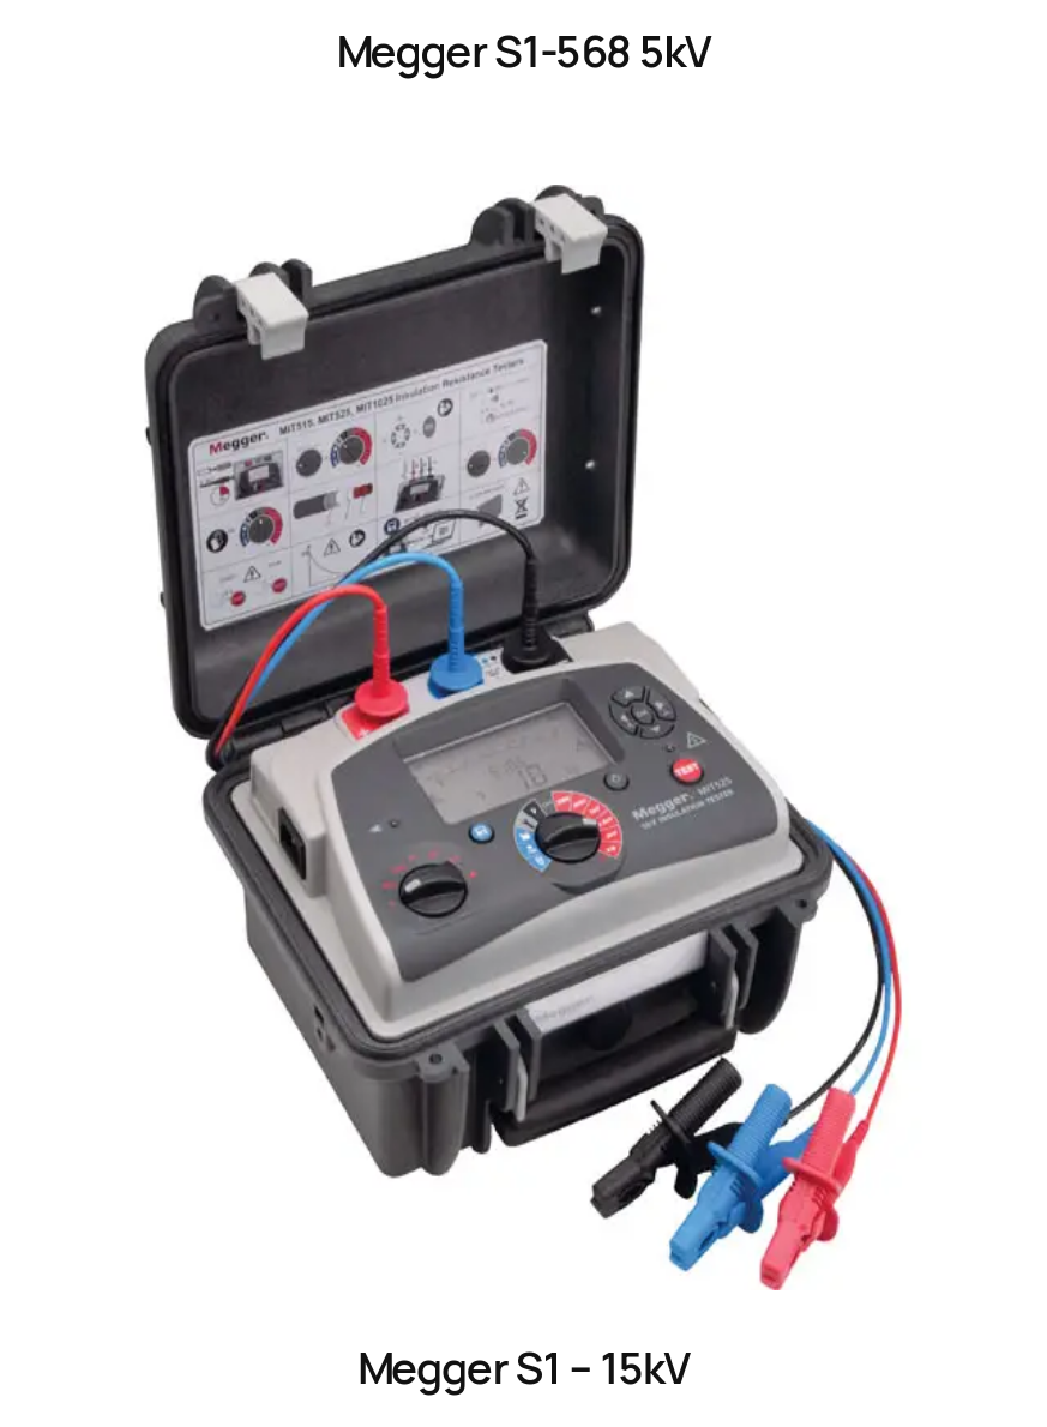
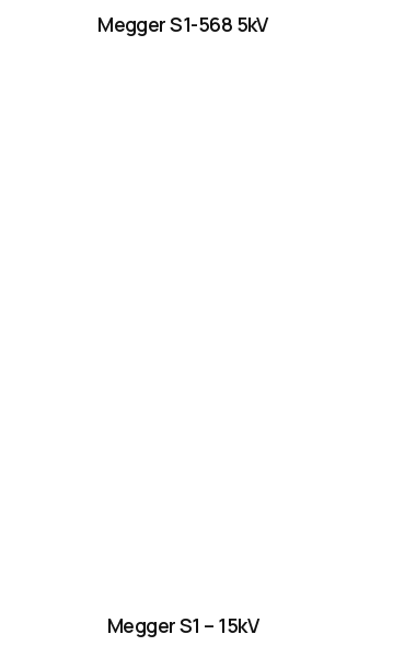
[142,182,904,1293] [image] -> none

